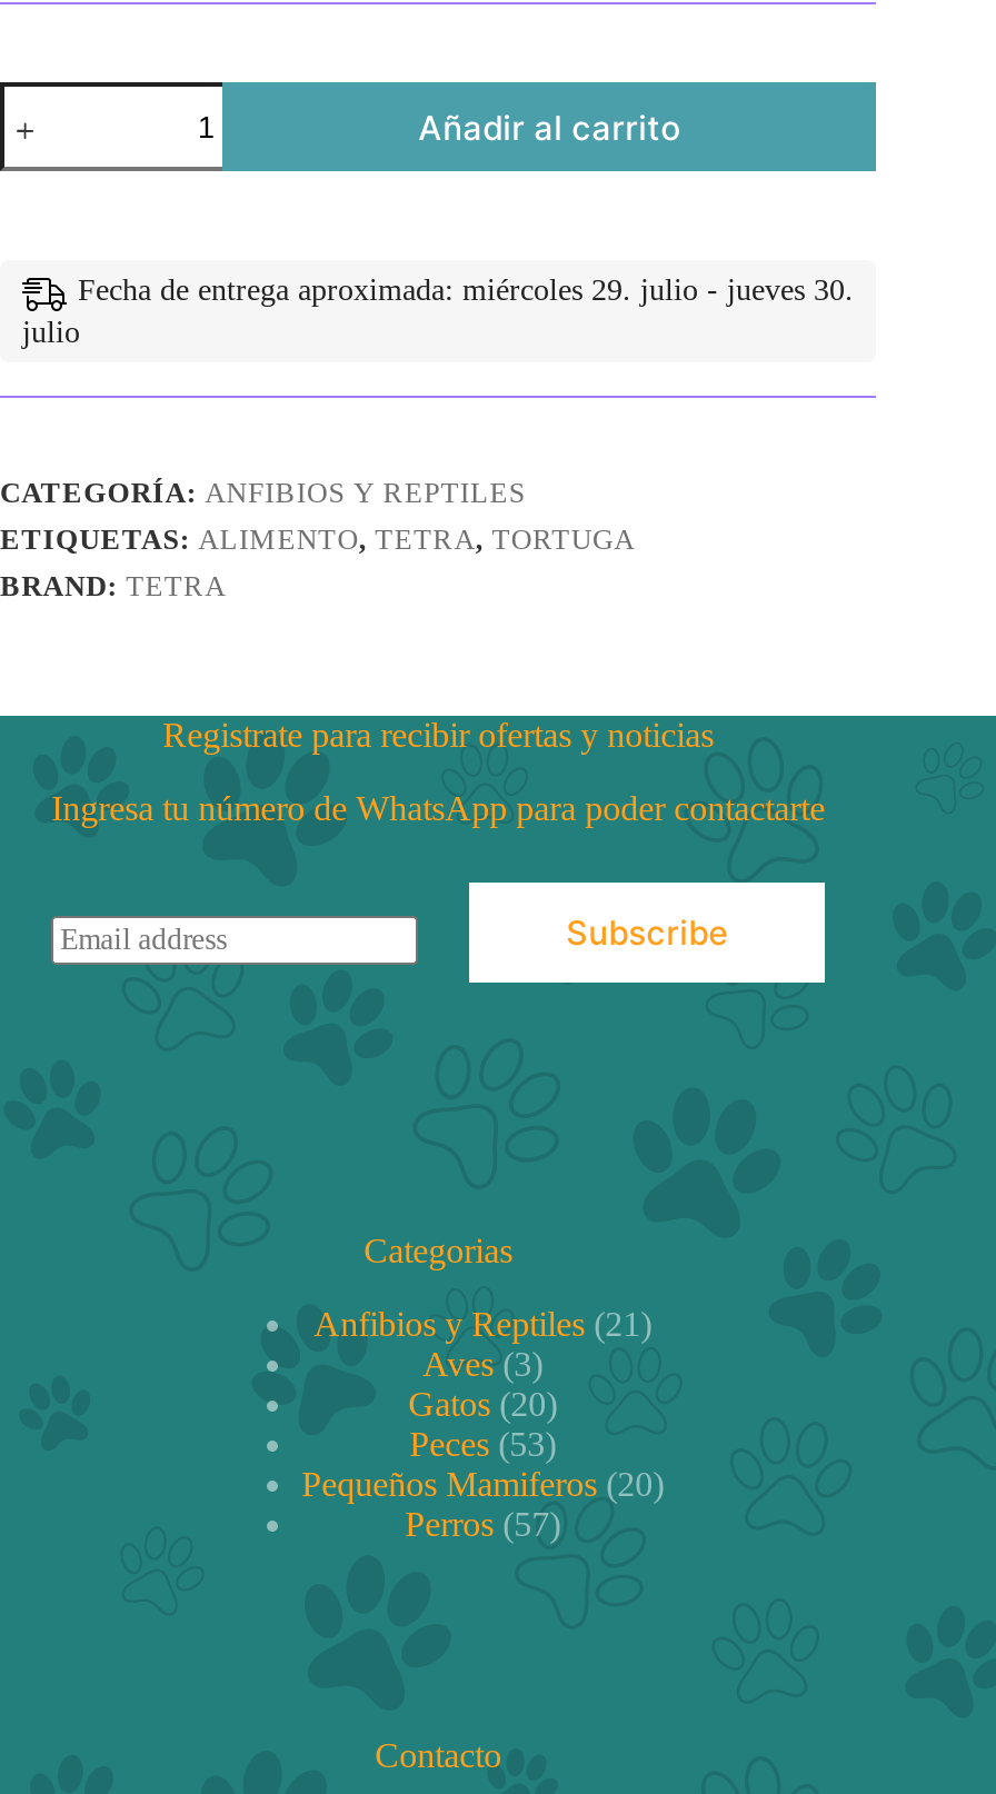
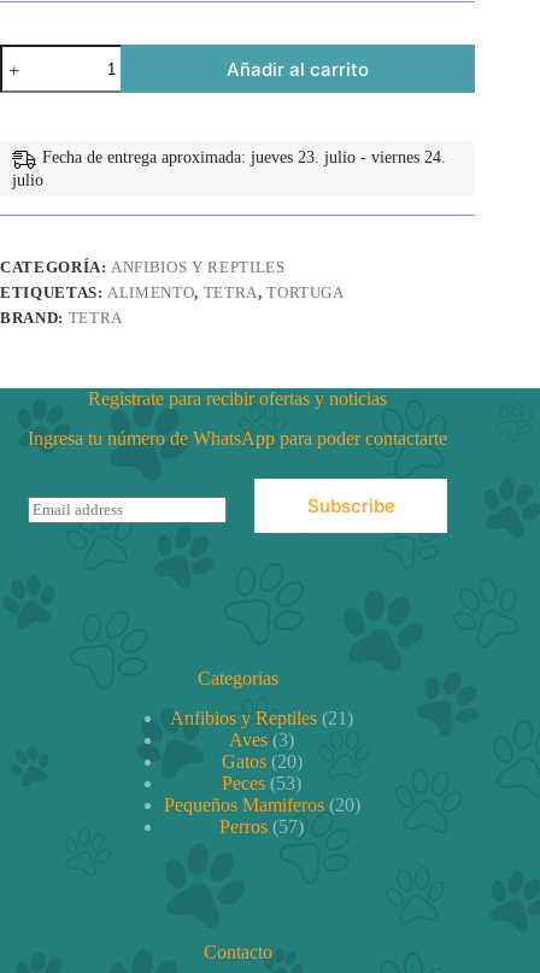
[78,275,854,308] Fecha de entrega aproximada: miércoles 29. julio - jueves 30. -> [42,149,446,167] Fecha de entrega aproximada: jueves 23. julio - viernes 24.

